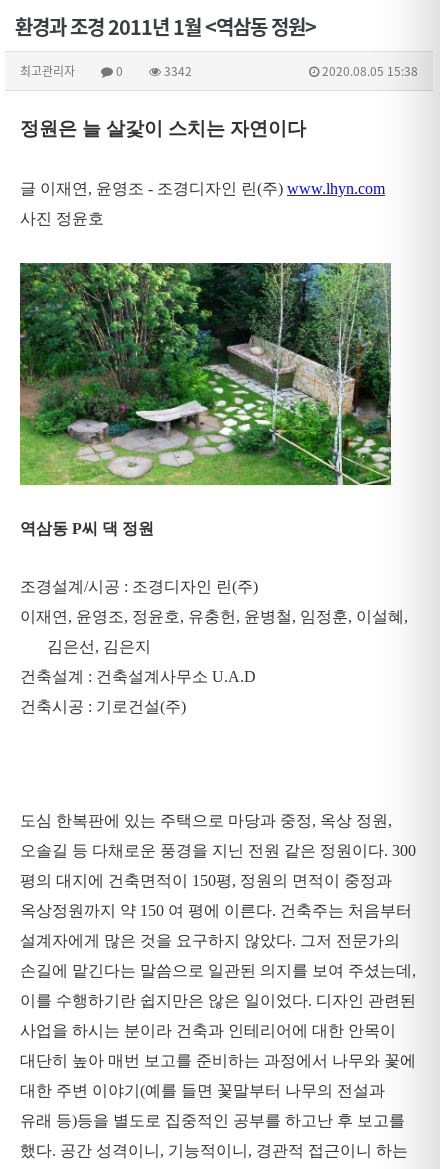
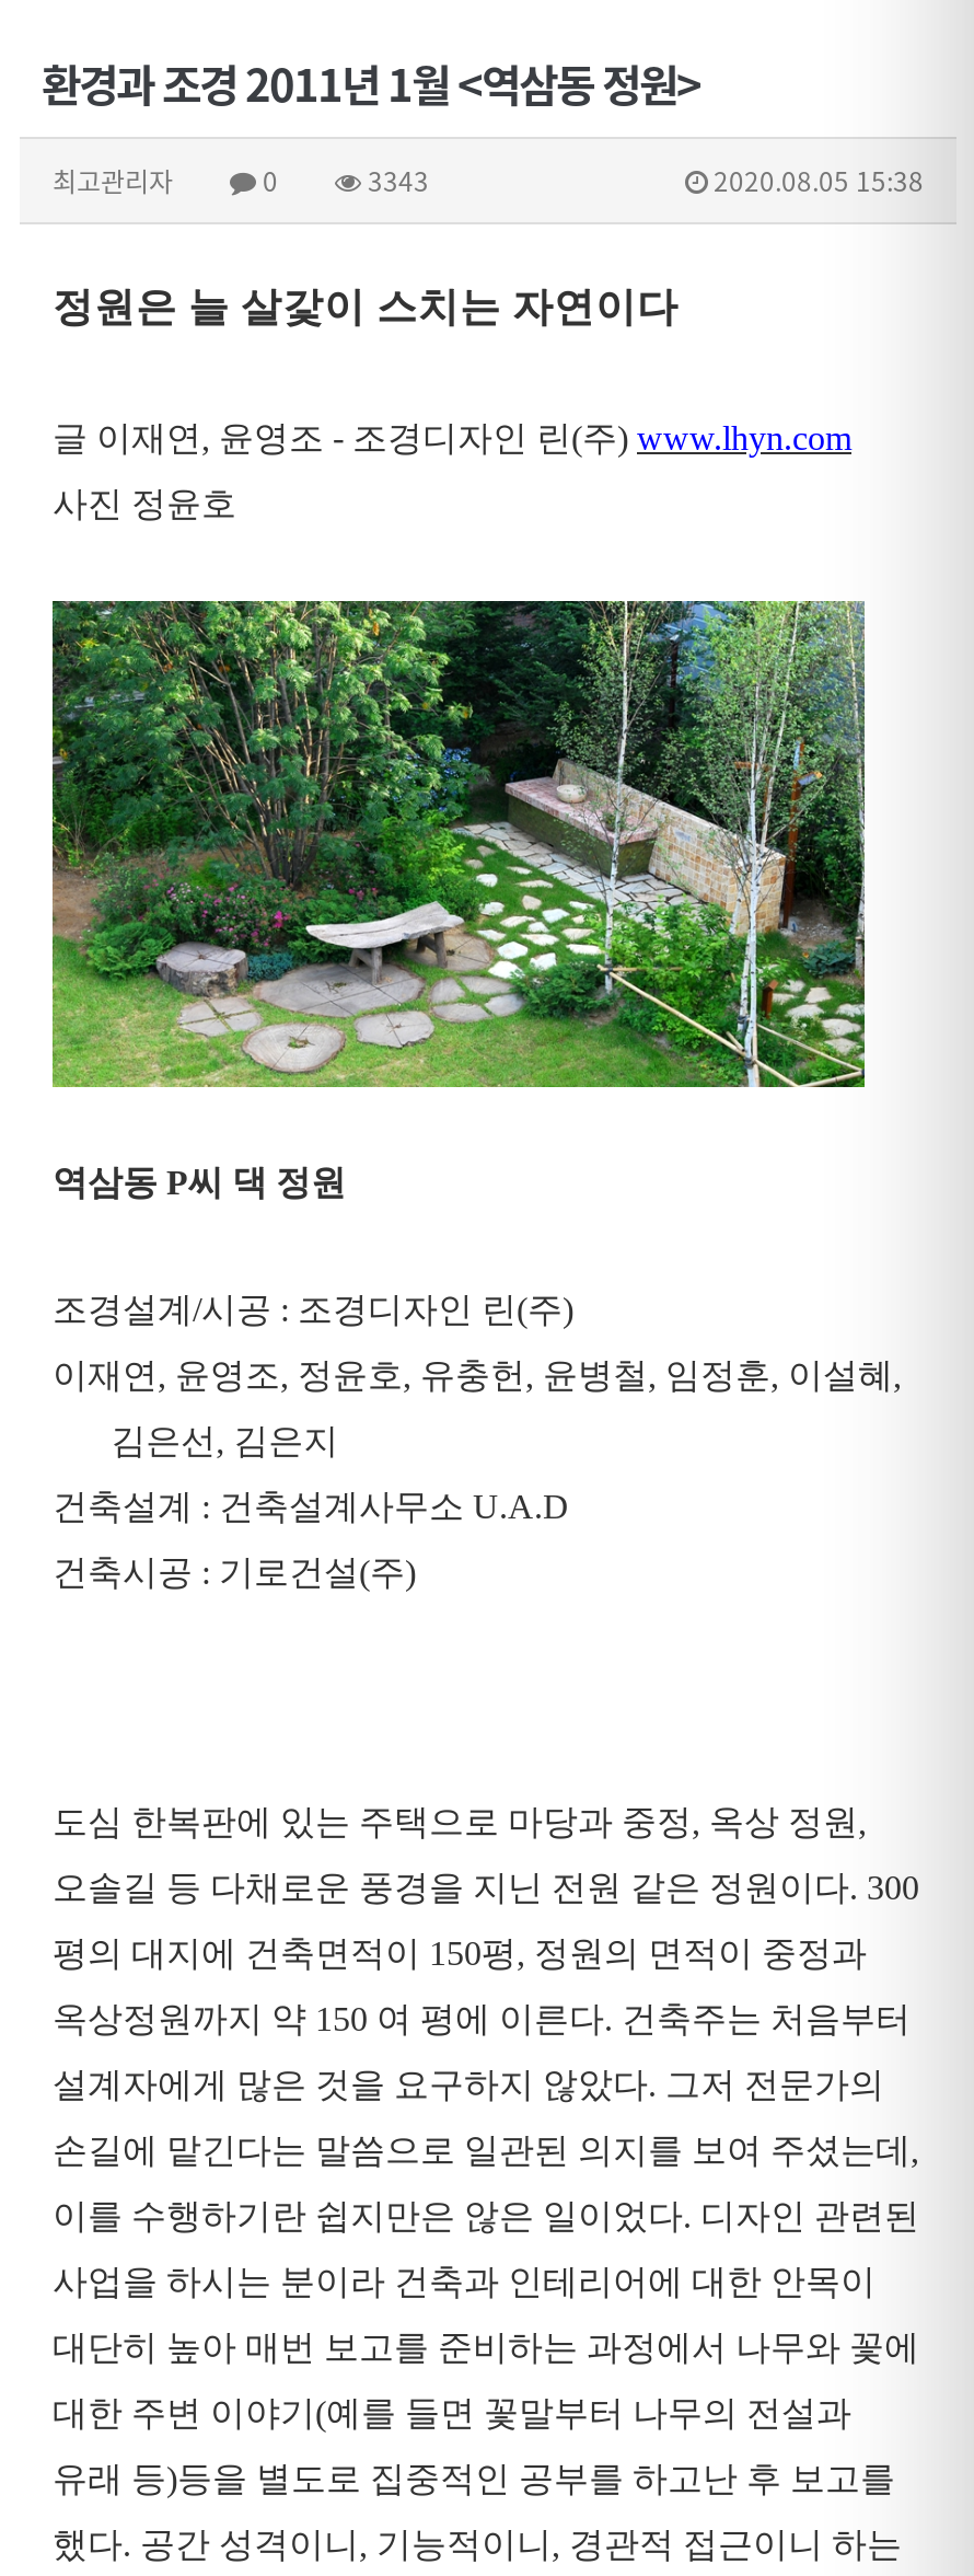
[113,62,192,80] 0 3342 -> [256,161,429,200] 0 3343

